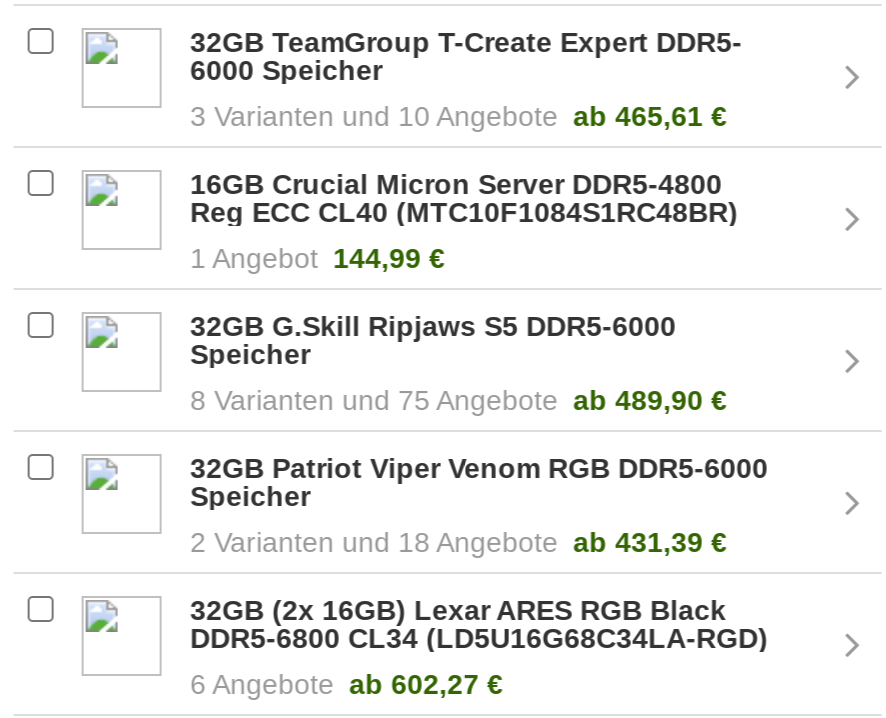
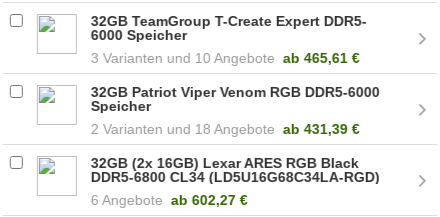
[190,168,738,416] 16GB Crucial Micron Server DDR5-4800 | Reg ECC CL40 (MTC10F1084S1RC48BR) | 1 Angebot 144,99 € | 32GB G.Skill Ripjaws S5 DDR5-6000 | Speicher | 8 | 75 Angebote ab 489,90 € -> none

